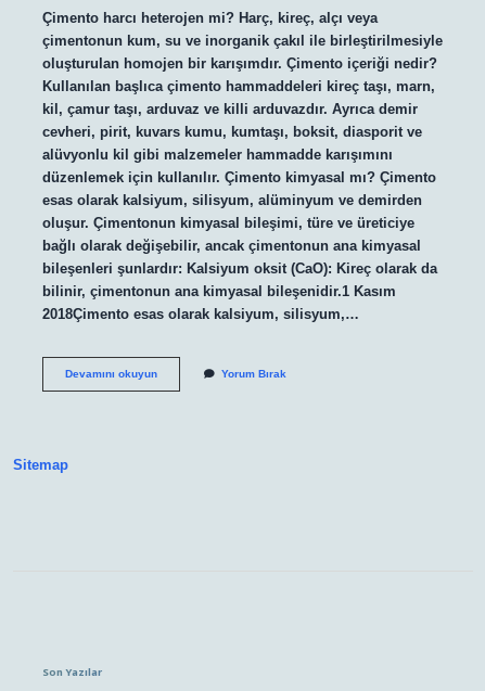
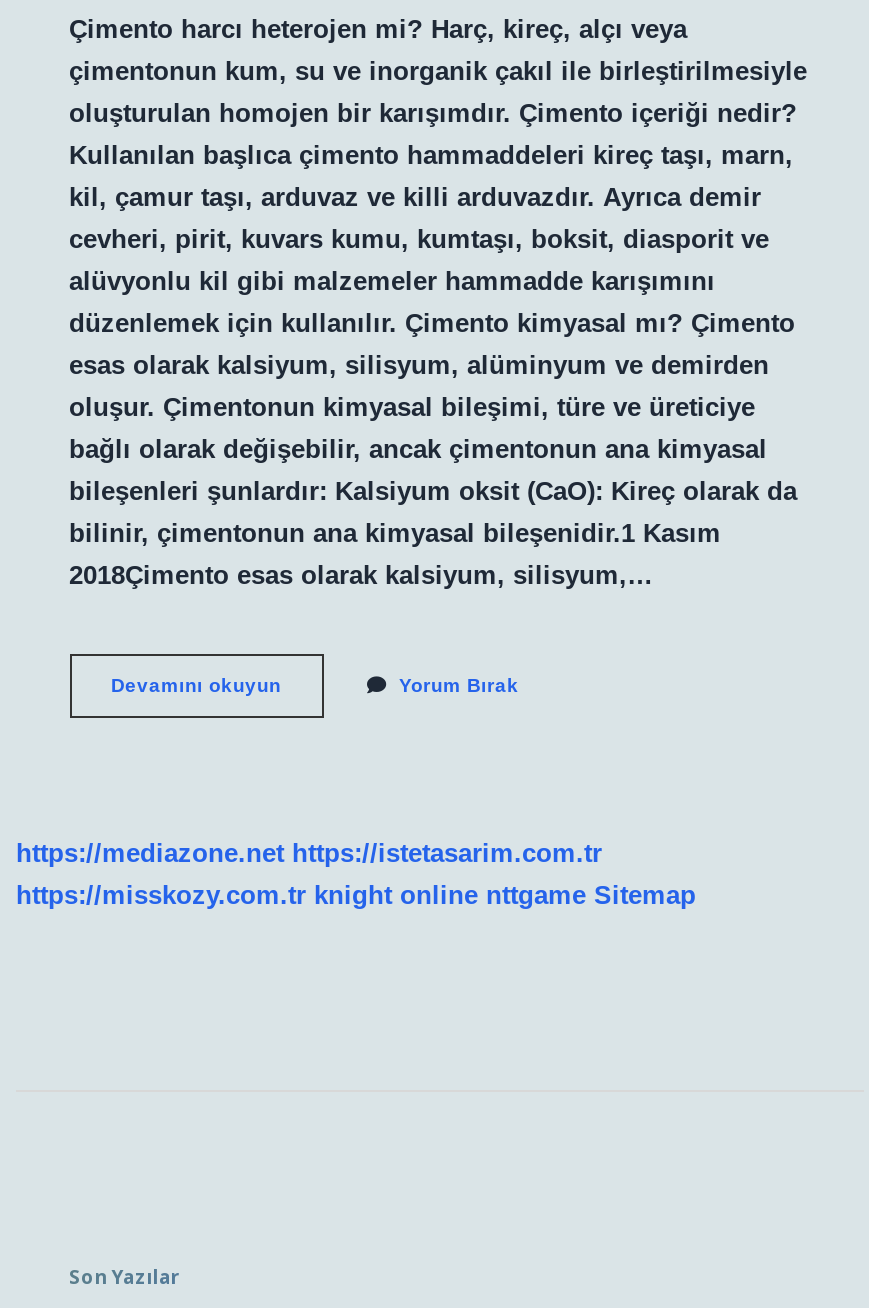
[13,457,68,473] Sitemap -> [16,839,696,911] https://mediazone.net https://istetasarim.com.tr | https://misskozy.com.tr knight online nttgame Sitemap

